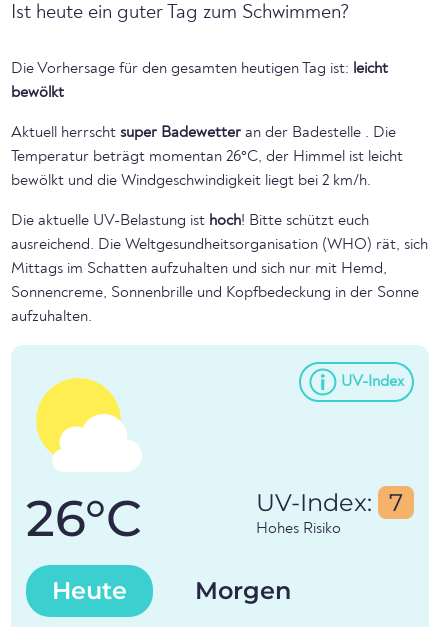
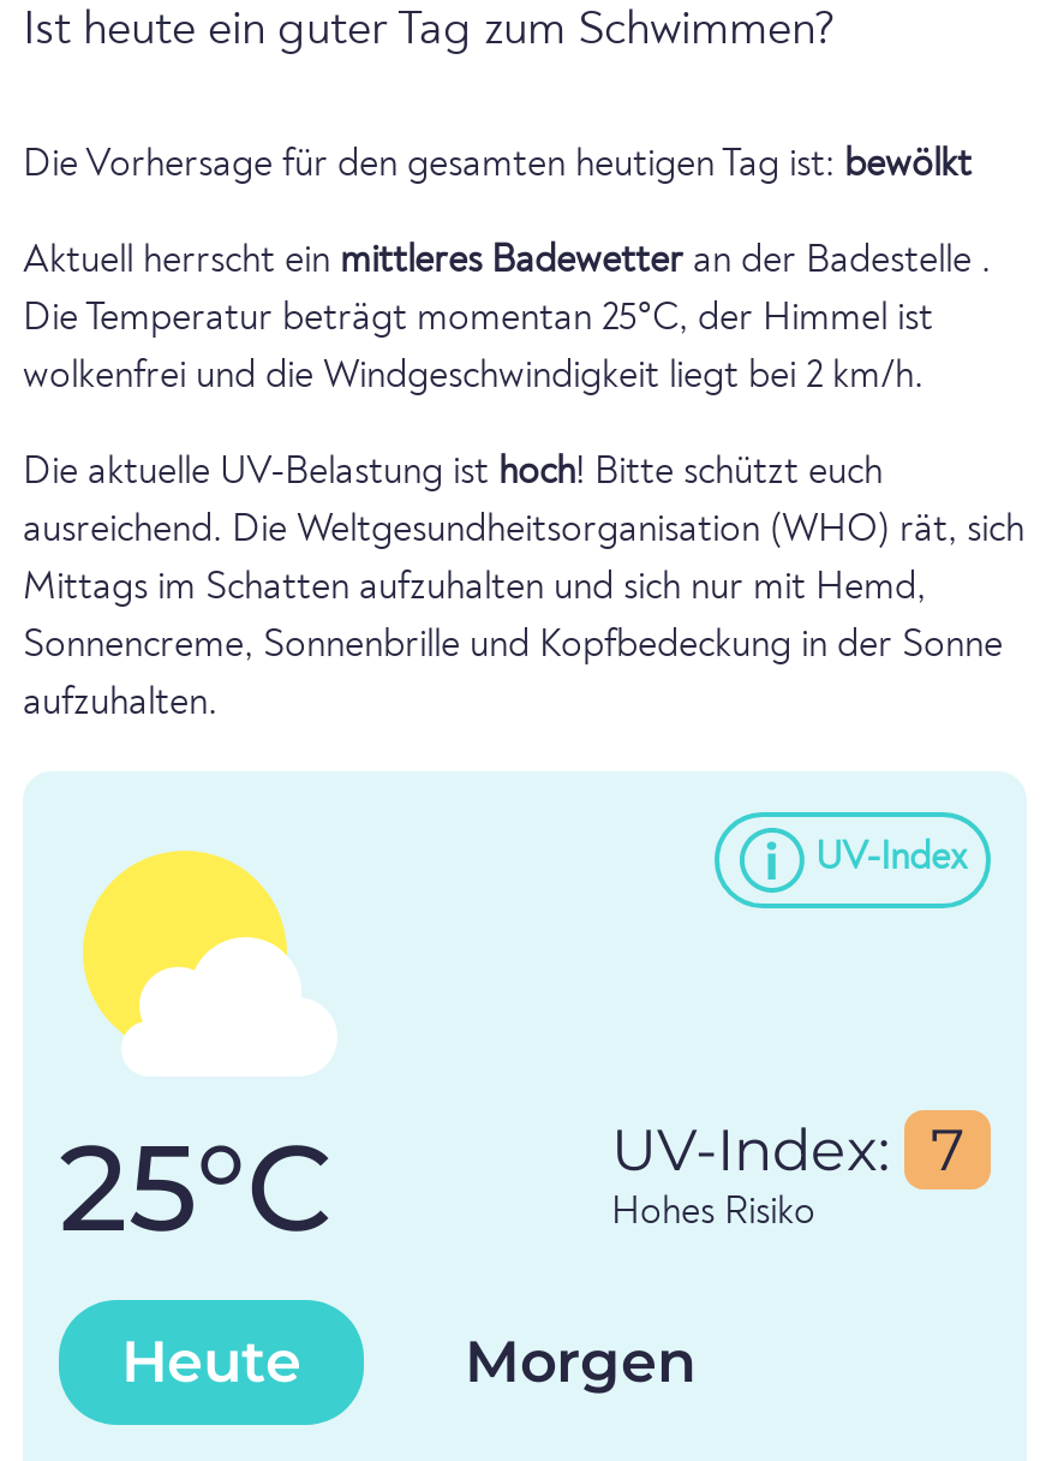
[11,61,403,189] Die Vorhersage für den gesamten heutigen Tag ist: leicht | bewölkt | Aktuell herrscht super Badewetter an der Badestelle . Die | Temperatur beträgt momentan 26°C, der Himmel ist leicht | bewölkt und die Windgeschwindigkeit liegt bei 2 km/h. -> [23,147,991,397] Die Vorhersage für den gesamten heutigen Tag ist: bewölkt | Aktuell herrscht ein mittleres Badewetter an der Badestelle . | Die Temperatur beträgt momentan 25°C, der Himmel ist | wolkenfrei und die Windgeschwindigkeit liegt bei 2 km/h.
[26,488,142,549] 26°C -> [59,1116,333,1262] 25°C

